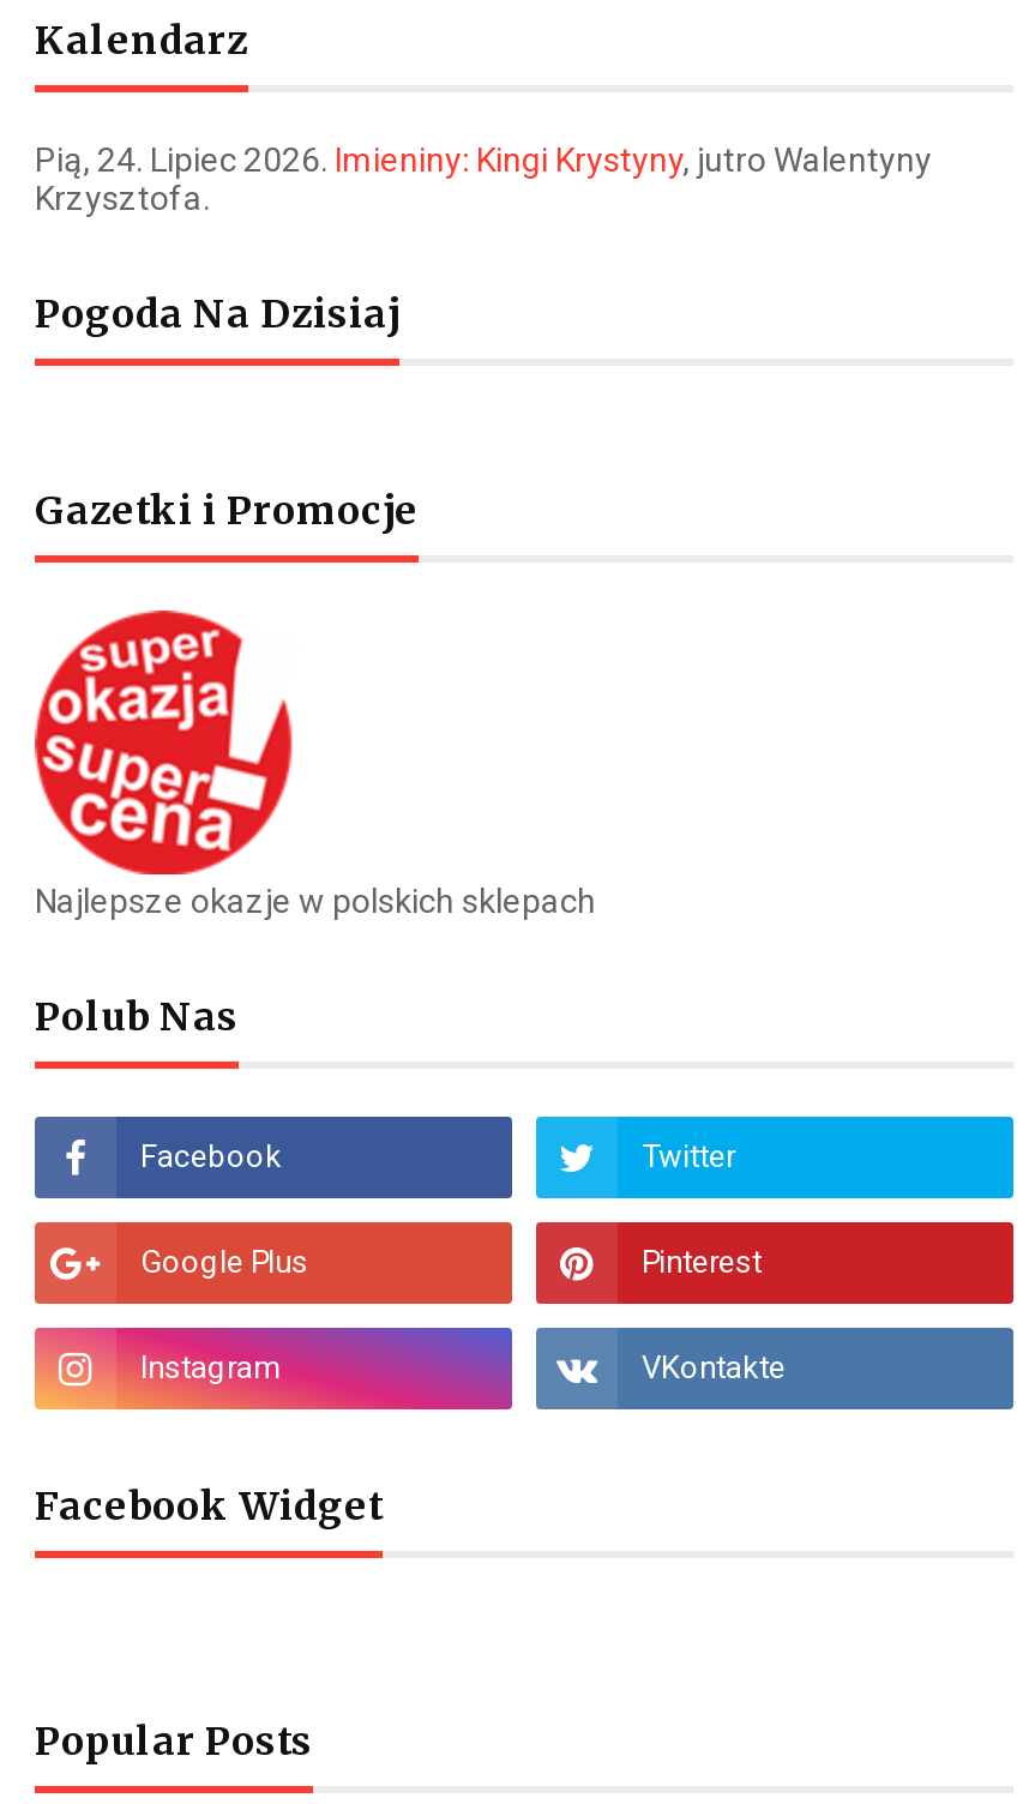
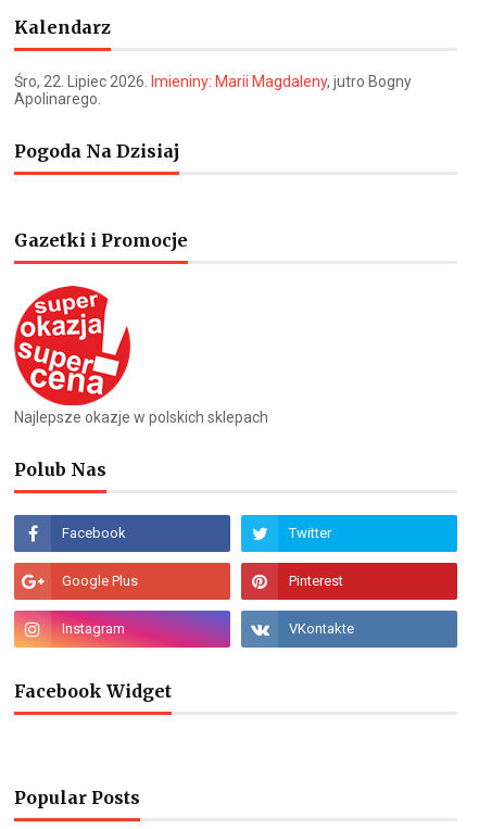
[35,140,932,217] Pią, 24. Lipiec 2026. Imieniny: Kingi Krystyny, jutro Walentyny | Krzysztofa. -> [14,73,412,108] Śro, 22. Lipiec 2026. Imieniny: Marii Magdaleny, jutro Bogny | Apolinarego.

